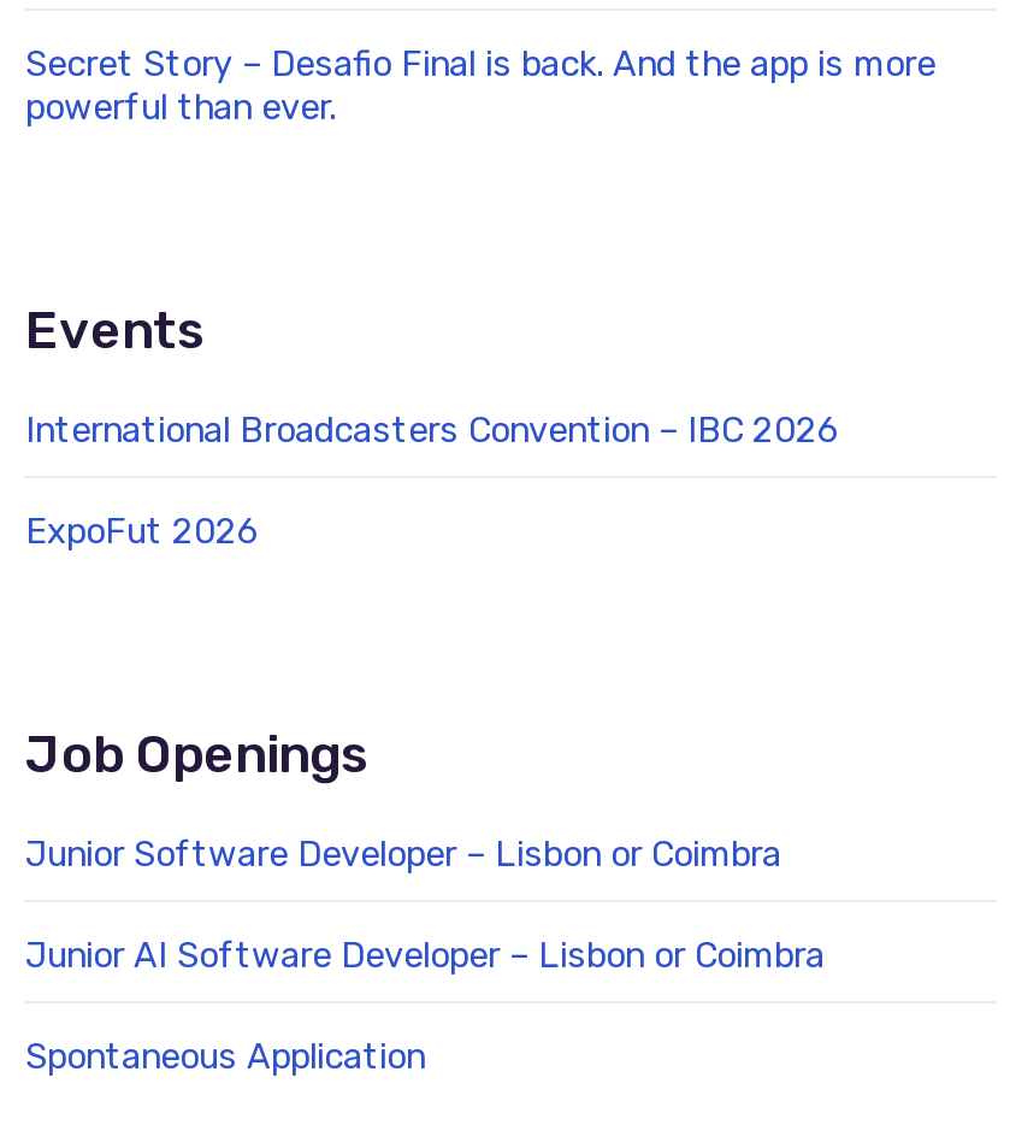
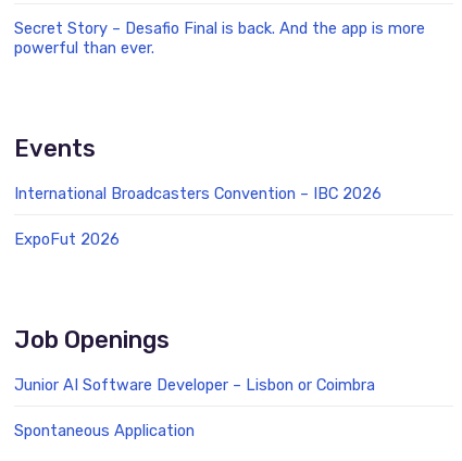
[25,833,781,876] Junior Software Developer – Lisbon or Coimbra -> none

